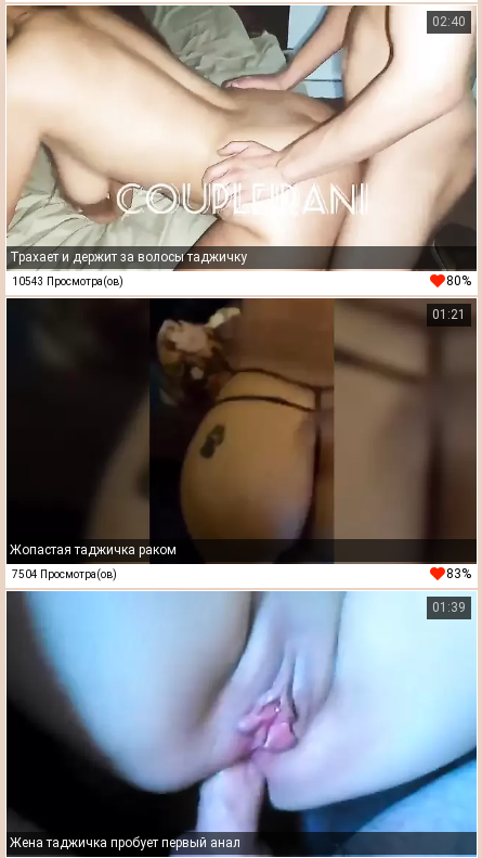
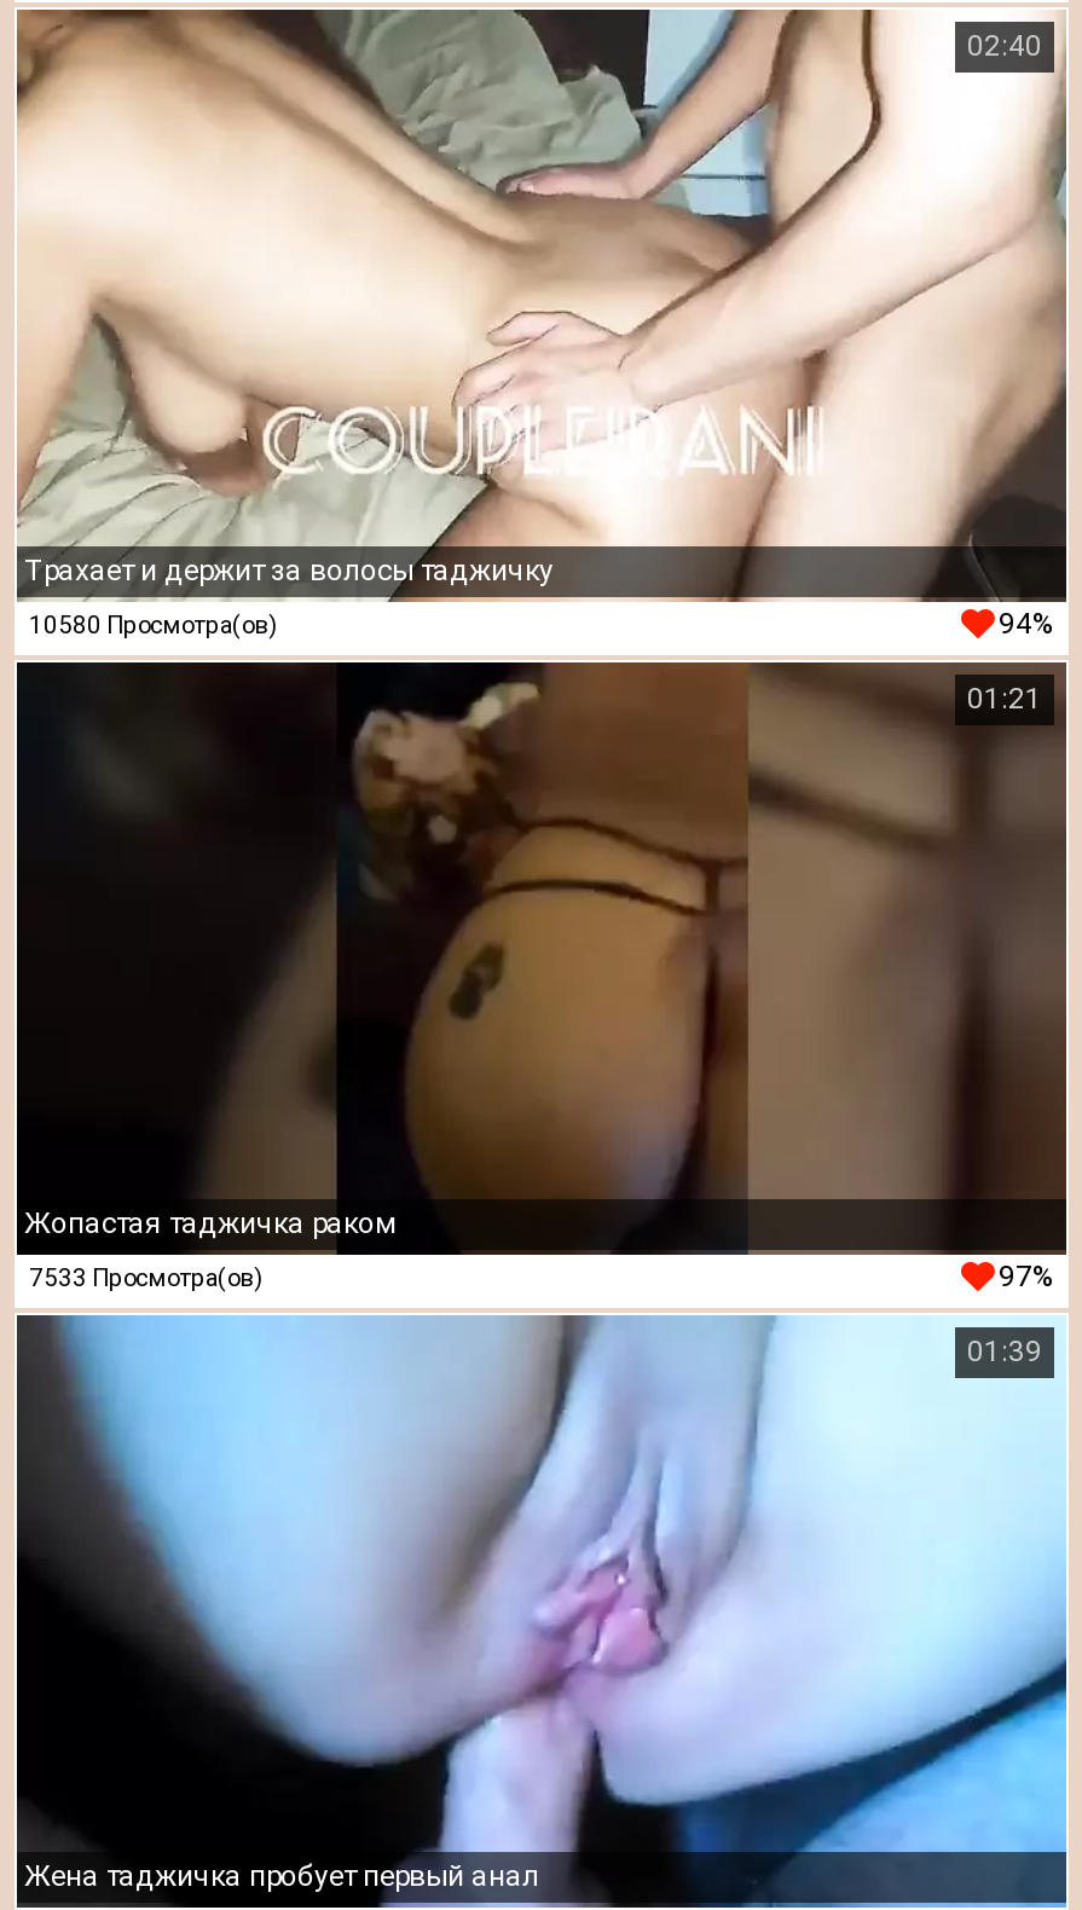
[12,275,123,287] 10543 Просмотра(ов) -> [29,611,278,638] 10580 Просмотра(ов)
[446,274,471,289] 80% -> [999,607,1054,641] 94%
[12,568,117,580] 7504 Просмотра(ов) -> [29,1264,264,1291] 7533 Просмотра(ов)
[446,566,471,582] 83% -> [999,1260,1054,1294] 97%

